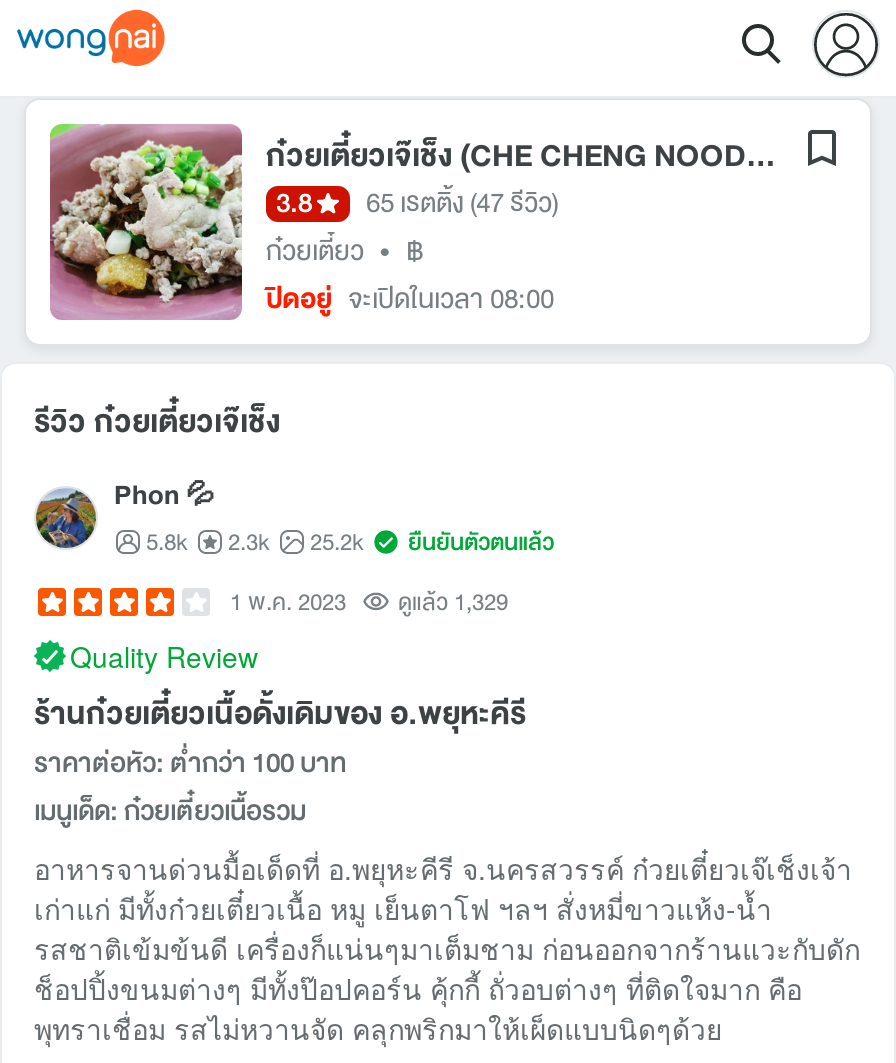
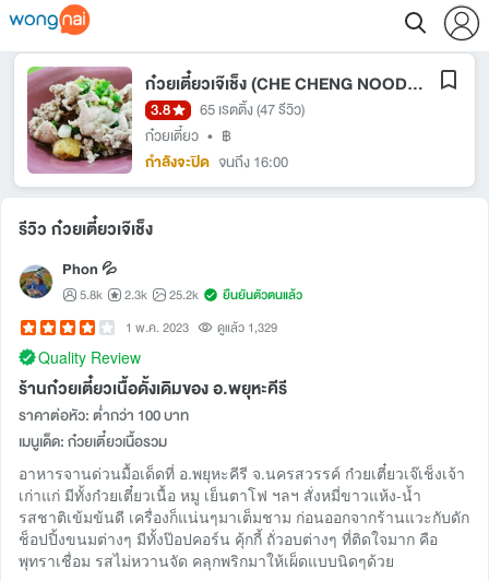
[266,278,554,320] ปิดอยู่ จะเปิดในเวลา 08:00 -> [145,151,288,174] กำลังจะปิด จนถึง 16:00

